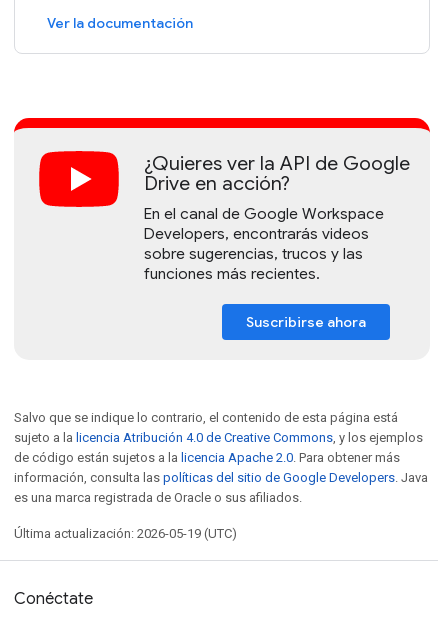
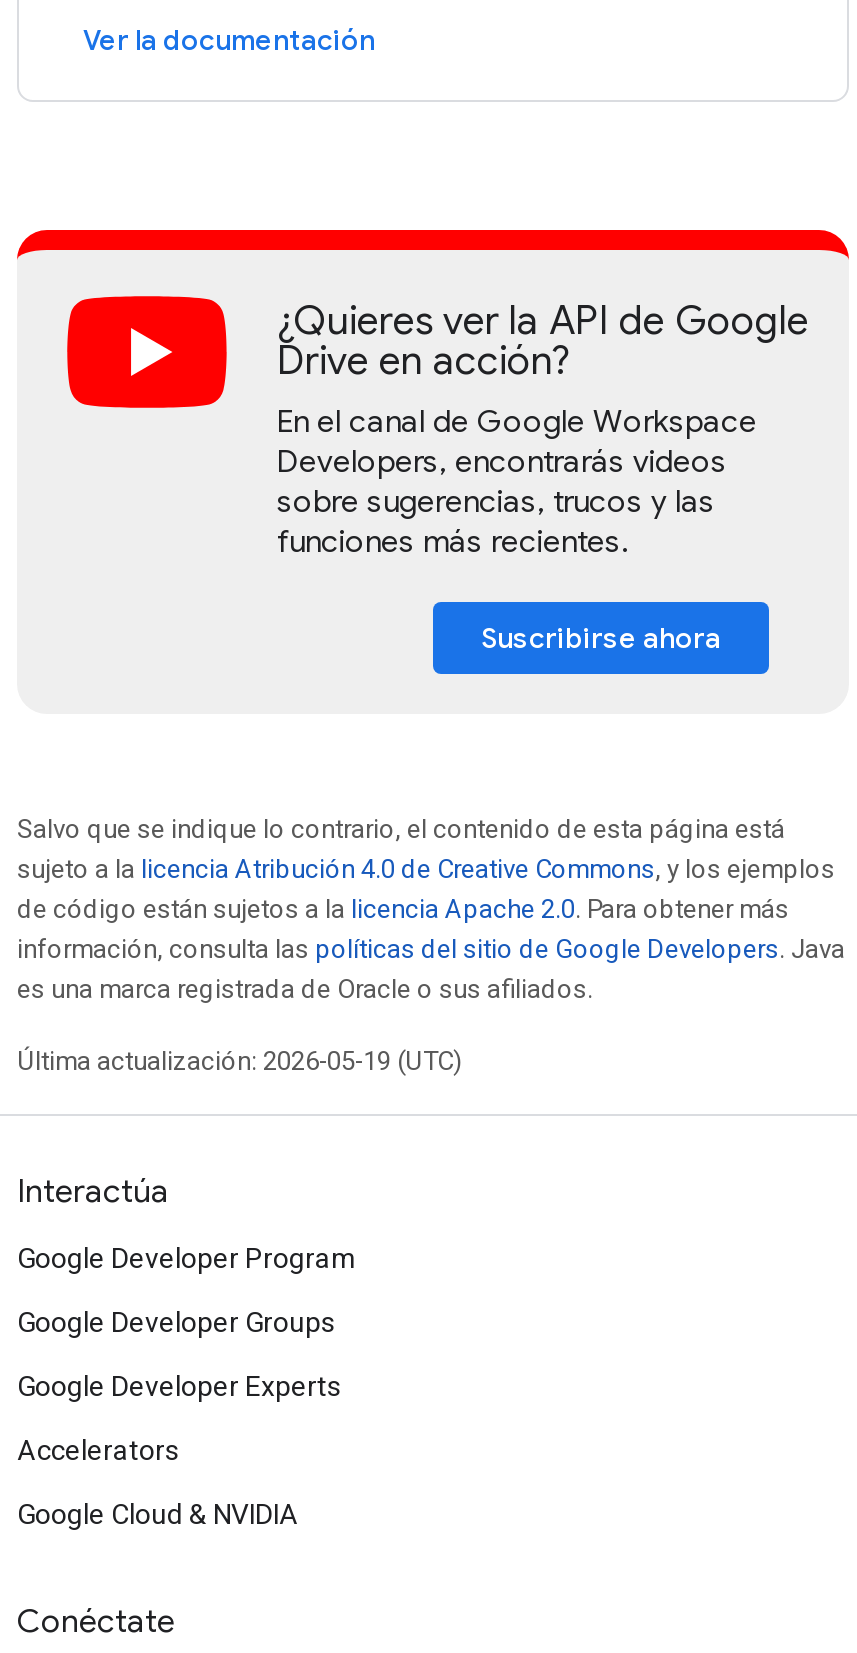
none -> [17,1172,357,1530] Interactúa | Google Developer Program | Google Developer Groups | Google Developer Experts | Accelerators | Google Cloud & NVIDIA

